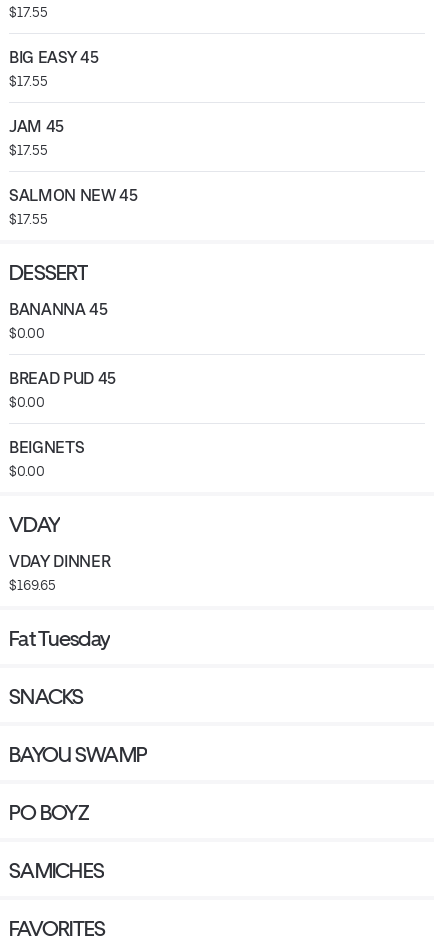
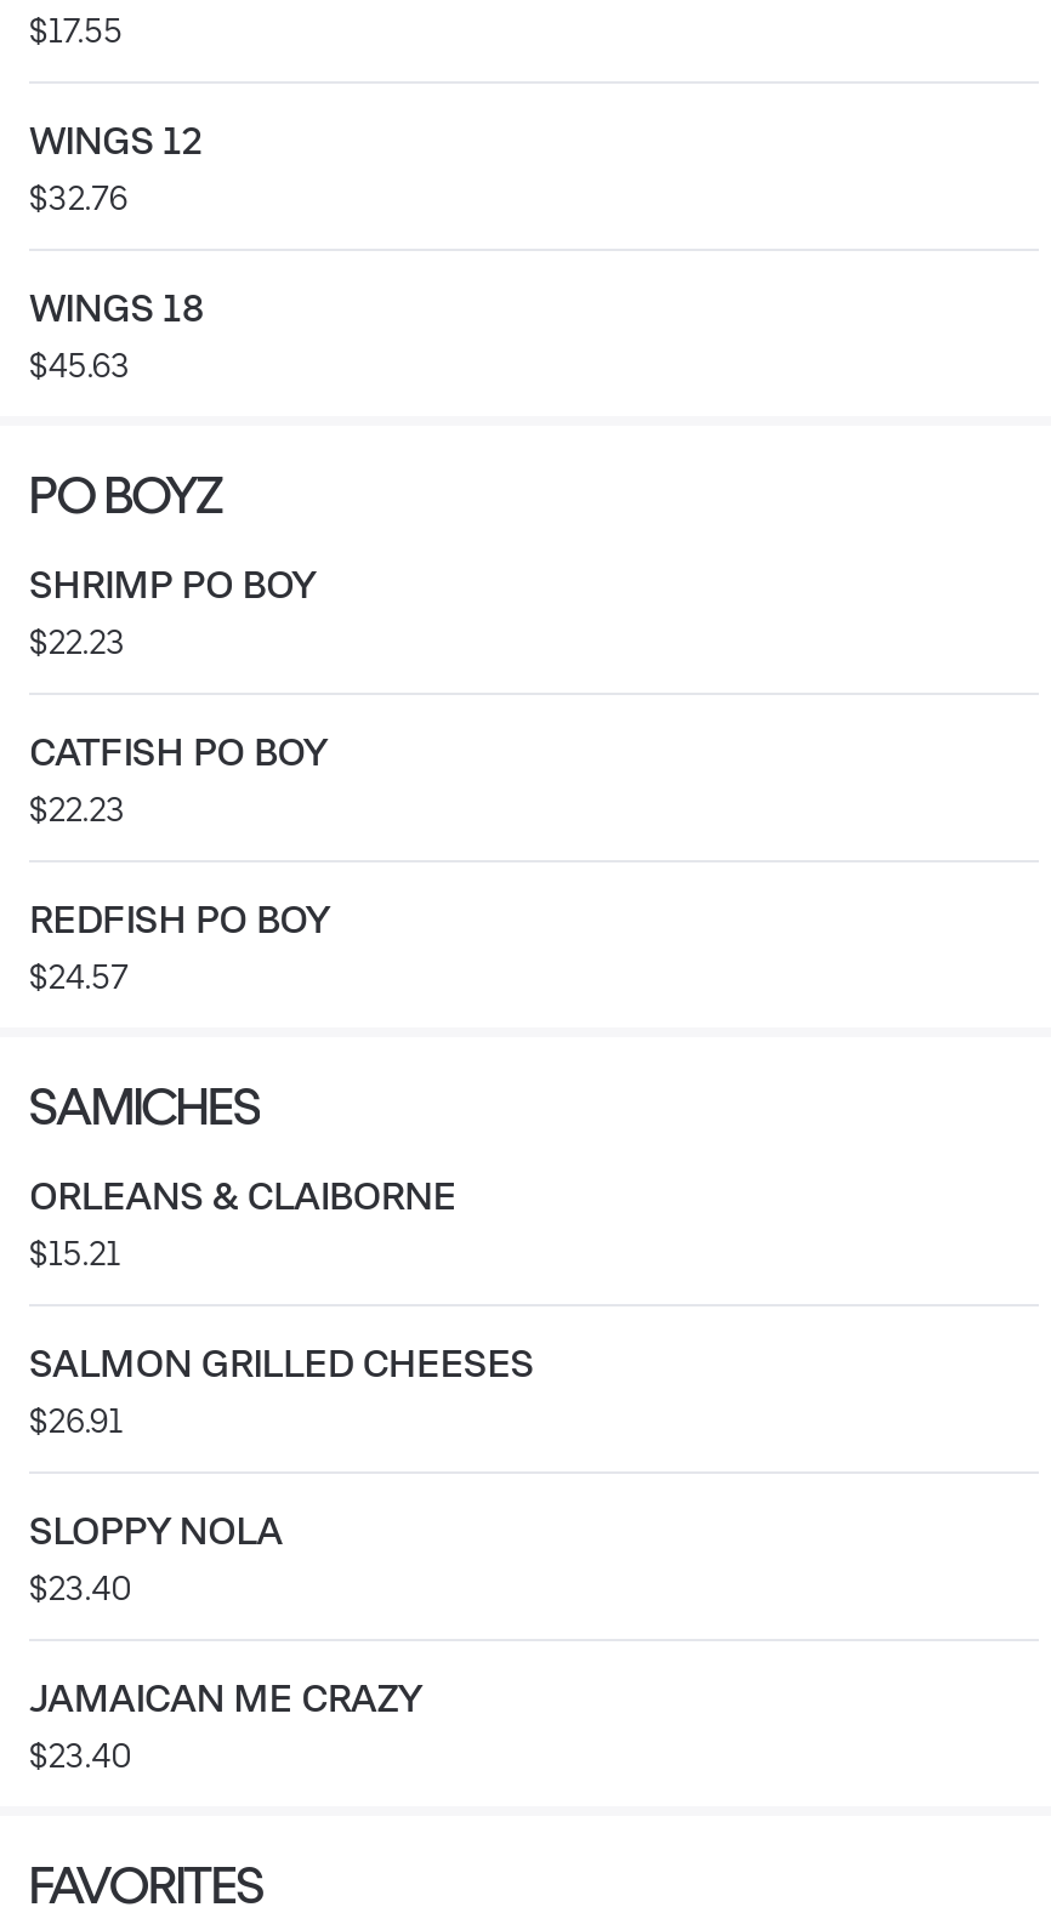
[9,48,147,767] BIG EASY 45 | $17.55 | JAM 45 | $17.55 | SALMON NEW 45 | $17.55 | DESSERT | BANANNA 45 | $0.00 | BREAD PUD 45 | $0.00 | BEIGNETS | $0.00 | VDAY | VDAY DINNER | $169.65 | Fat Tuesday | SNACKS | BAYOU SWAMP -> [29,117,205,384] WINGS 12 | $32.76 | WINGS 18 | $45.63
moved [9,800,89,825] -> [29,464,223,524]: PO BOYZ
none -> [29,561,329,995] SHRIMP PO BOY | $22.23 | CATFISH PO BOY | $22.23 | REDFISH PO BOY | $24.57
moved [9,858,104,883] -> [29,1075,260,1136]: SAMICHES
none -> [29,1172,534,1774] ORLEANS & CLAIBORNE | $15.21 | SALMON GRILLED CHEESES | $26.91 | SLOPPY NOLA | $23.40 | JAMAICAN ME CRAZY | $23.40

